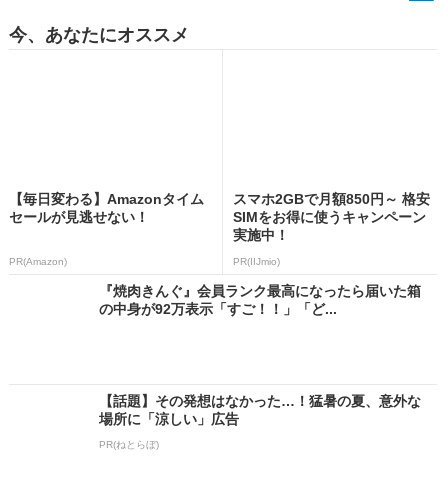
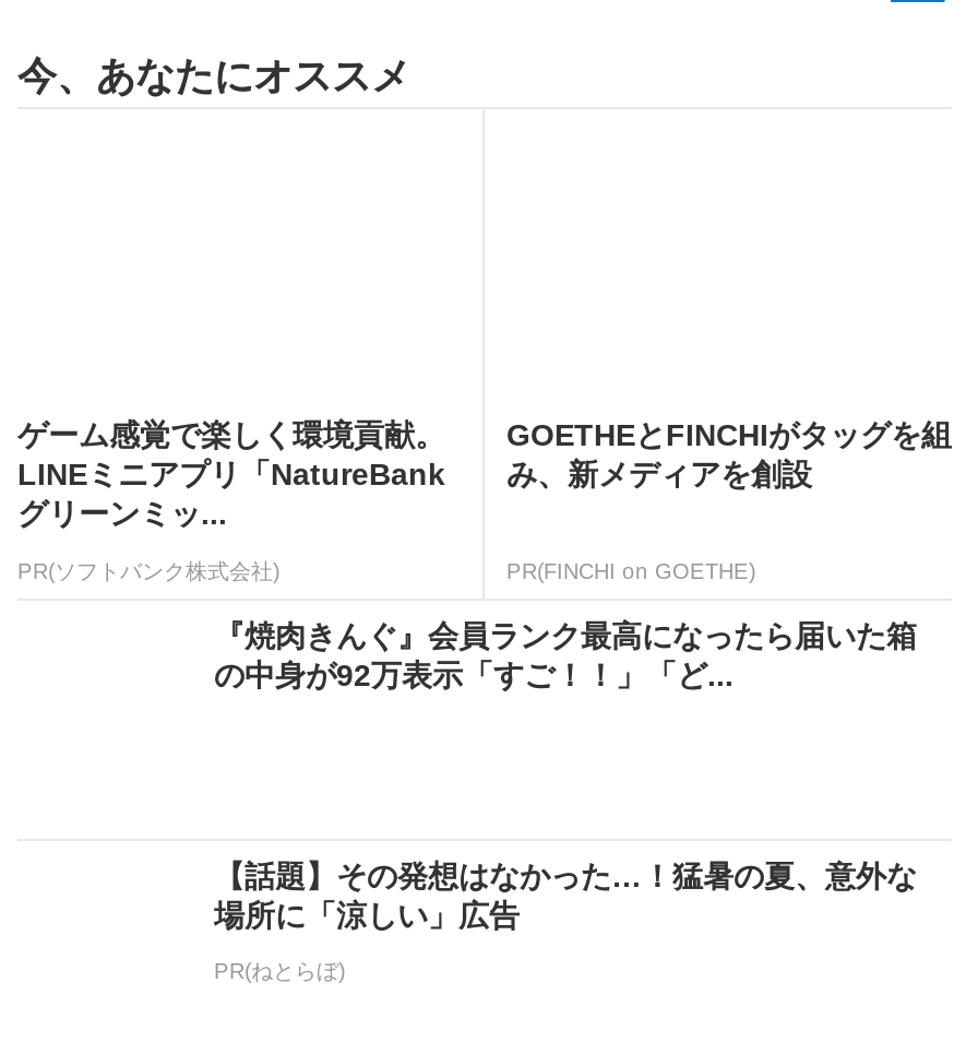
[9,191,204,225] 【毎日変わる】Amazonタイム | セールが見逃せない！ -> [17,417,445,531] ゲーム感覚で楽しく環境貢献。 | LINEミニアプリ「NatureBank | グリーンミッ...
[233,191,430,243] スマホ2GBで月額850円～ 格安 | SIMをお得に使うキャンペーン | 実施中！ -> [506,417,952,491] GOETHEとFINCHIがタッグを組 | み、新メディアを創設
[9,256,67,267] PR(Amazon) -> [17,559,279,583] PR(ソフトバンク株式会社)
[233,256,280,267] PR(IIJmio) -> [506,559,755,583] PR(FINCHI on GOETHE)

